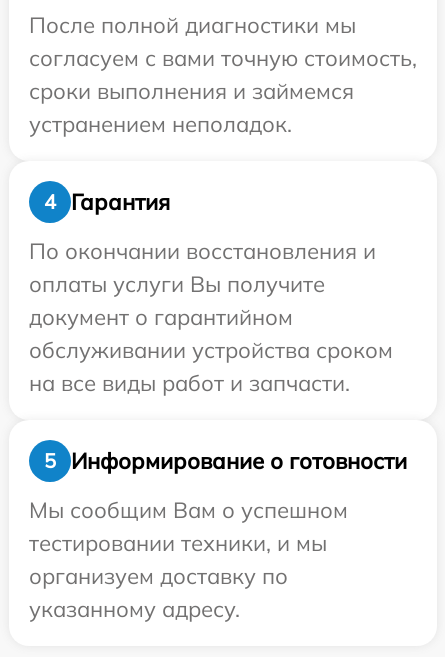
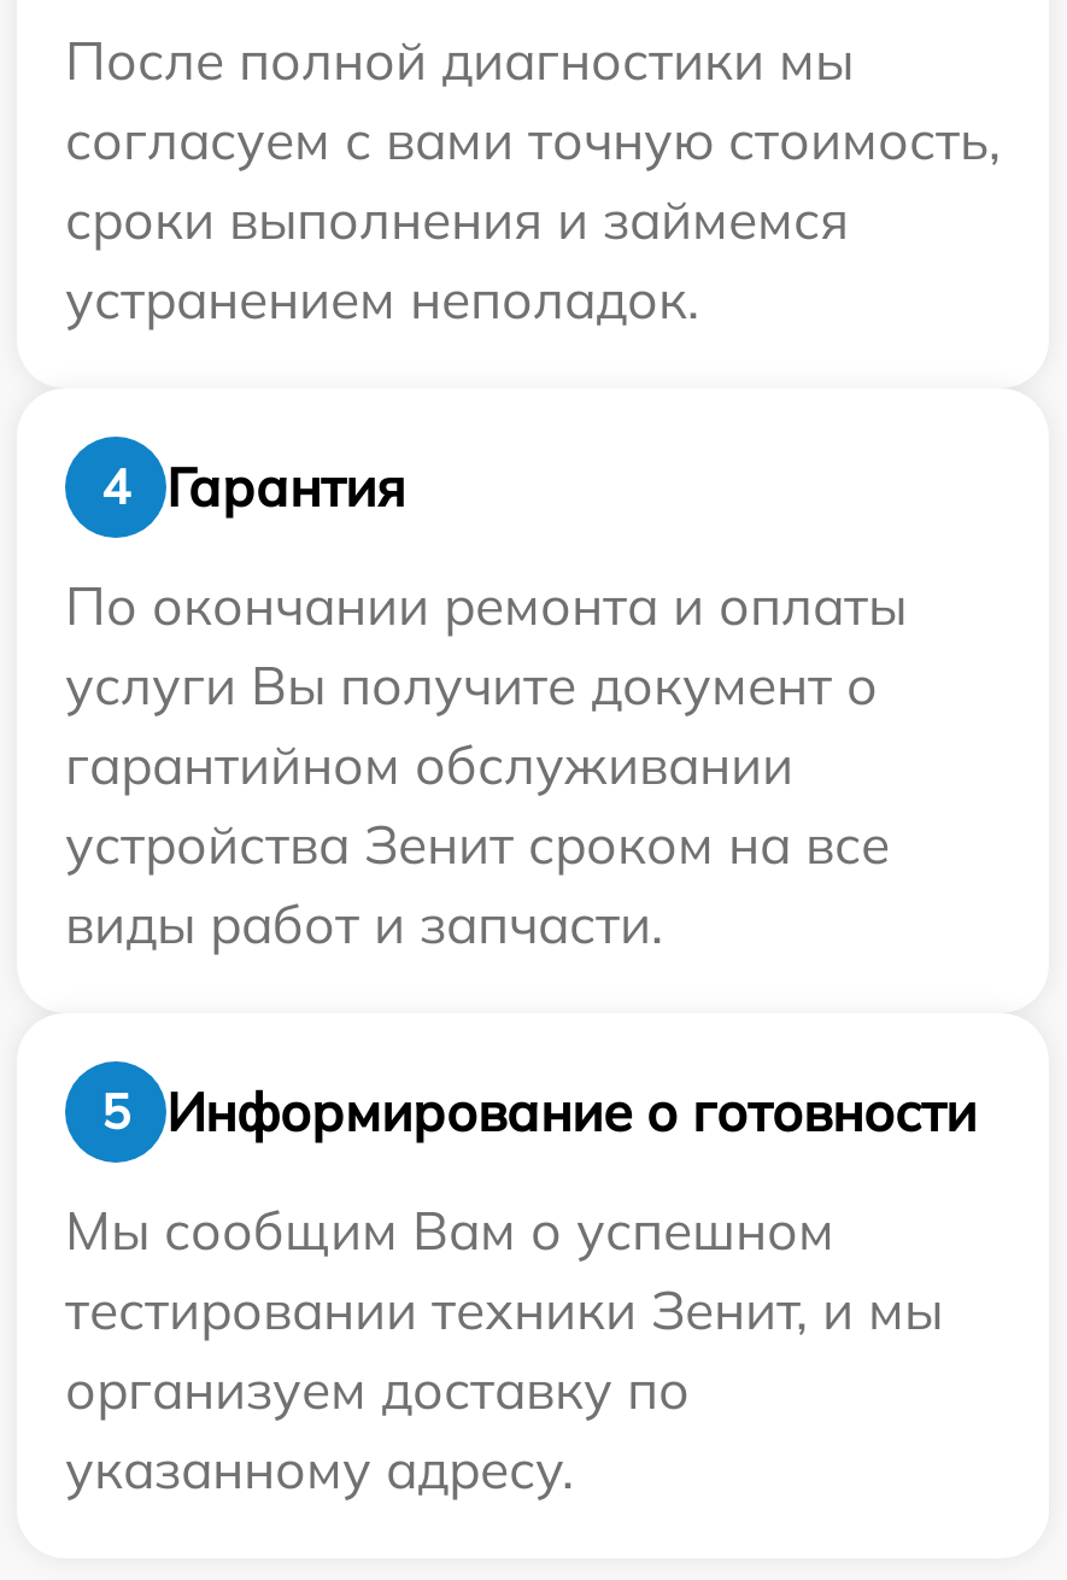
[29,237,393,397] По окончании восстановления и | оплаты услуги Вы получите | документ о гарантийном | обслуживании устройства сроком | на все виды работ и запчасти. -> [65,572,907,958] По окончании ремонта и оплаты | услуги Вы получите документ о | гарантийном обслуживании | устройства Зенит сроком на все | виды работ и запчасти.
[29,529,327,557] тестировании техники, и мы -> [65,1277,943,1344] тестировании техники Зенит, и мы

